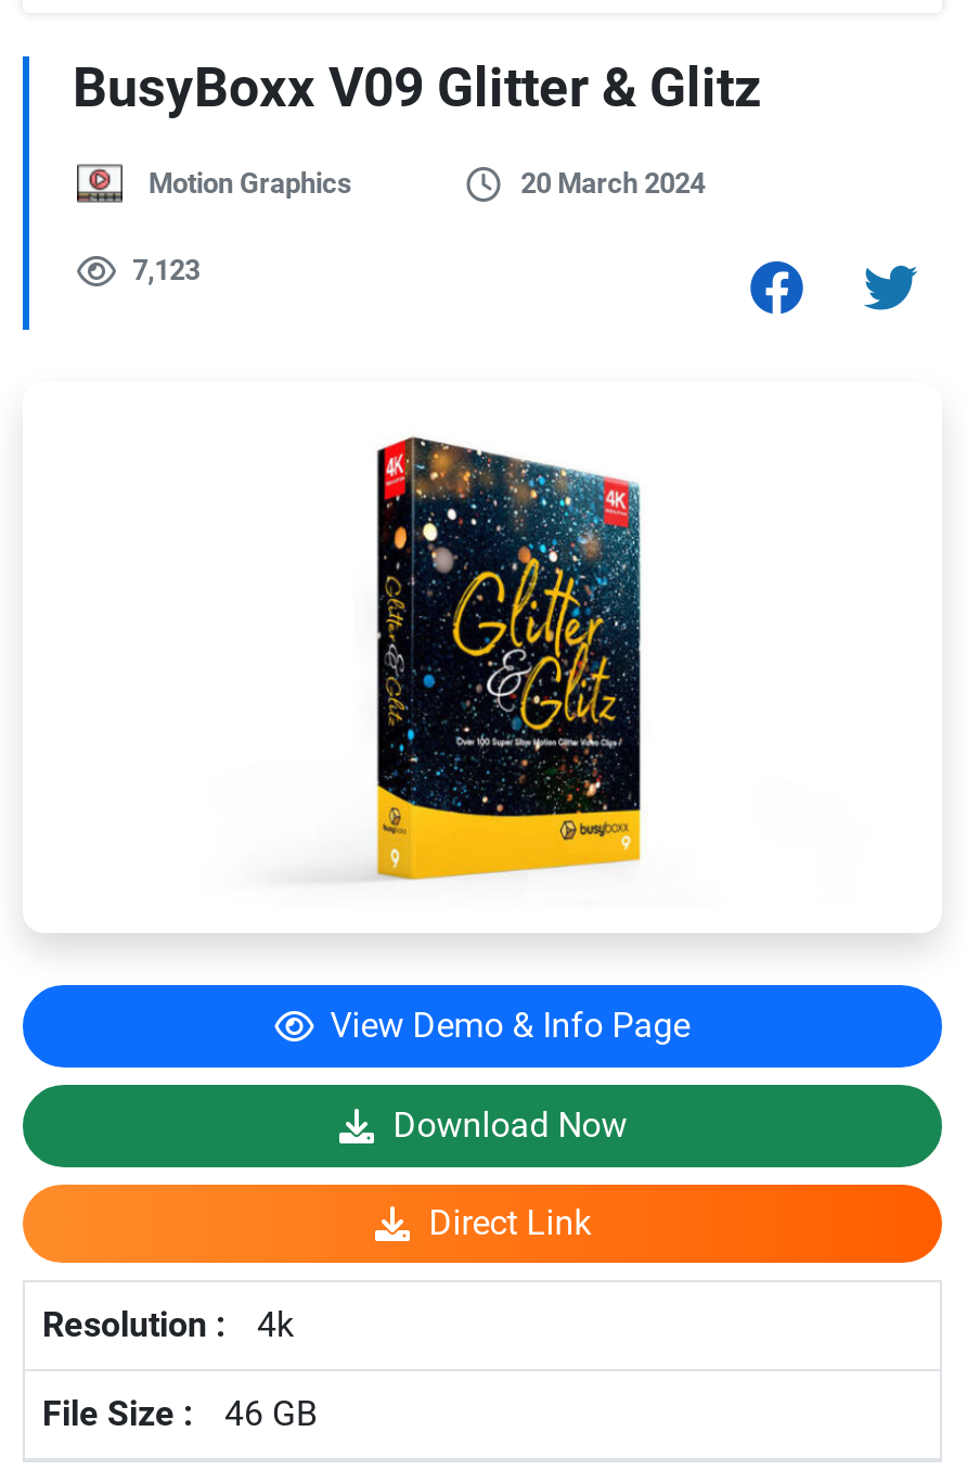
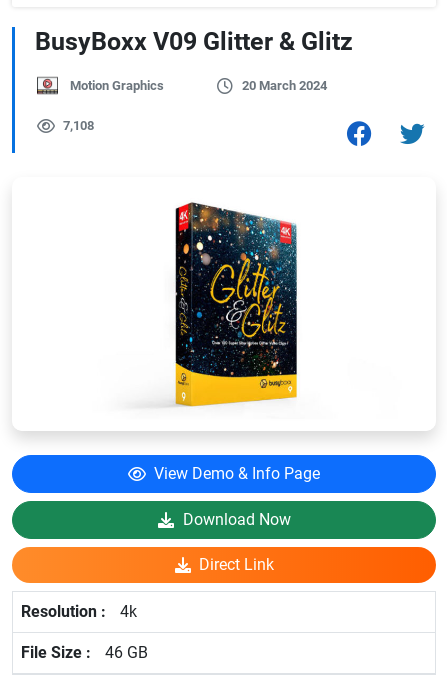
[132,254,200,286] 7,123 -> [63,118,94,133] 7,108

